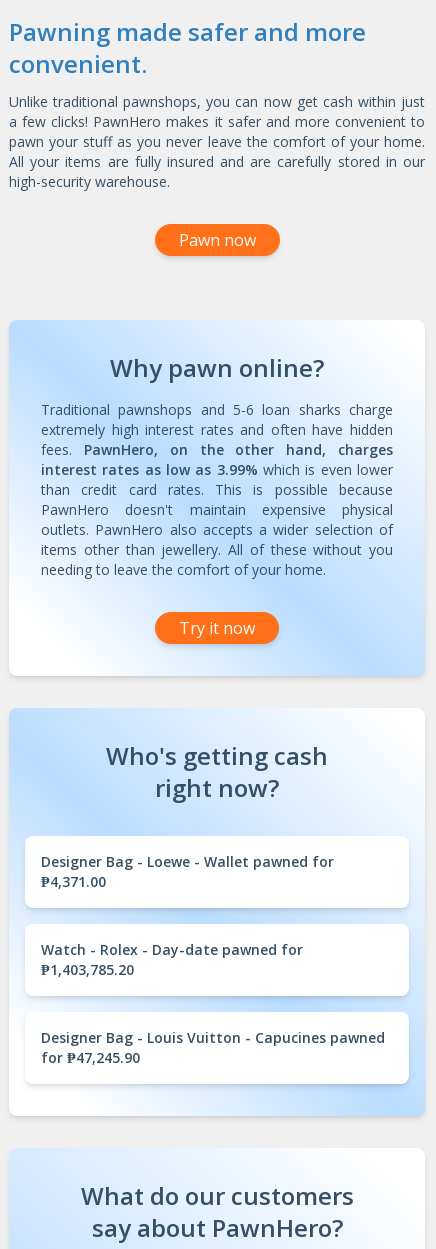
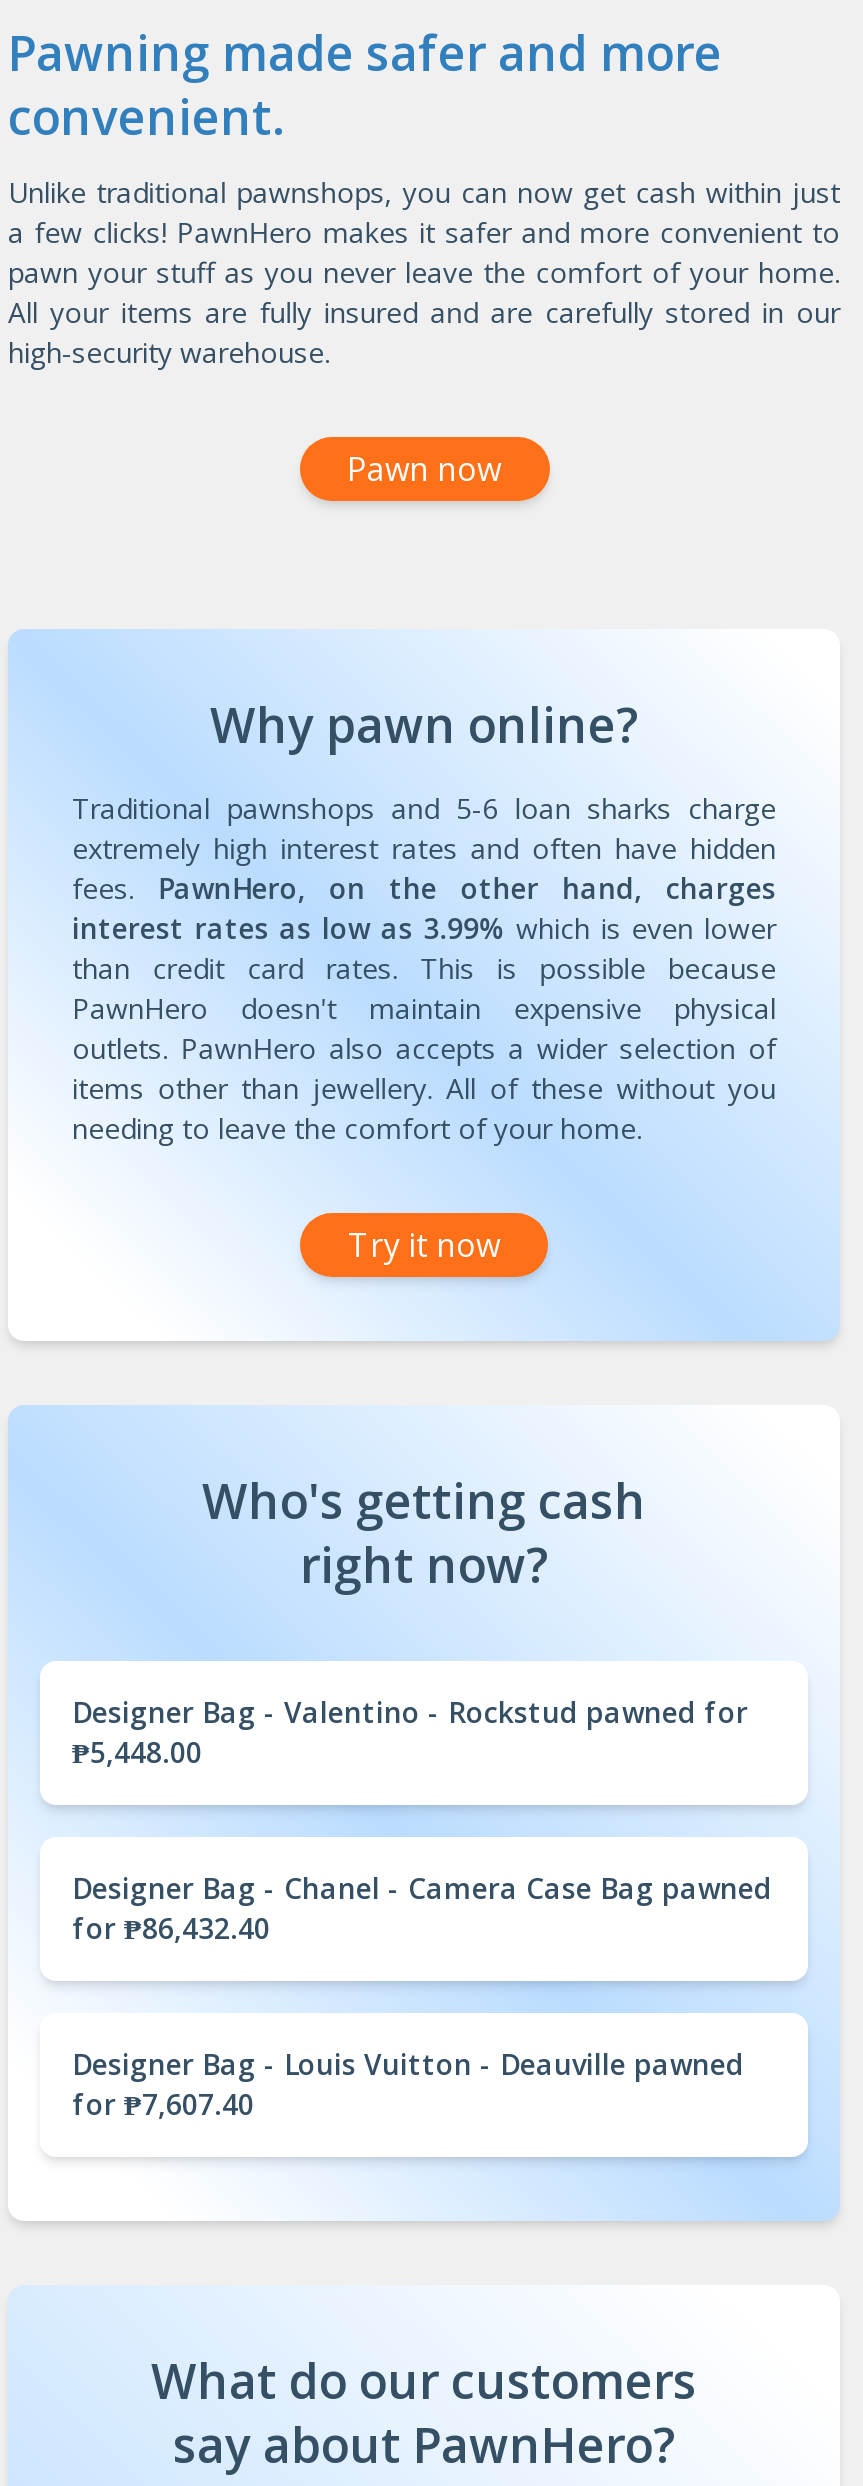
[41,852,334,891] Designer Bag - Loewe - Wallet pawned for | ₱4,371.00 -> [72,1693,748,1771] Designer Bag - Valentino - Rockstud pawned for | ₱5,448.00
[41,940,303,979] Watch - Rolex - Day-date pawned for | ₱1,403,785.20 -> [72,1869,772,1947] Designer Bag - Chanel - Camera Case Bag pawned | for ₱86,432.40
[41,1028,385,1067] Designer Bag - Louis Vuitton - Capucines pawned | for ₱47,245.90 -> [72,2045,744,2123] Designer Bag - Louis Vuitton - Deauville pawned | for ₱7,607.40

